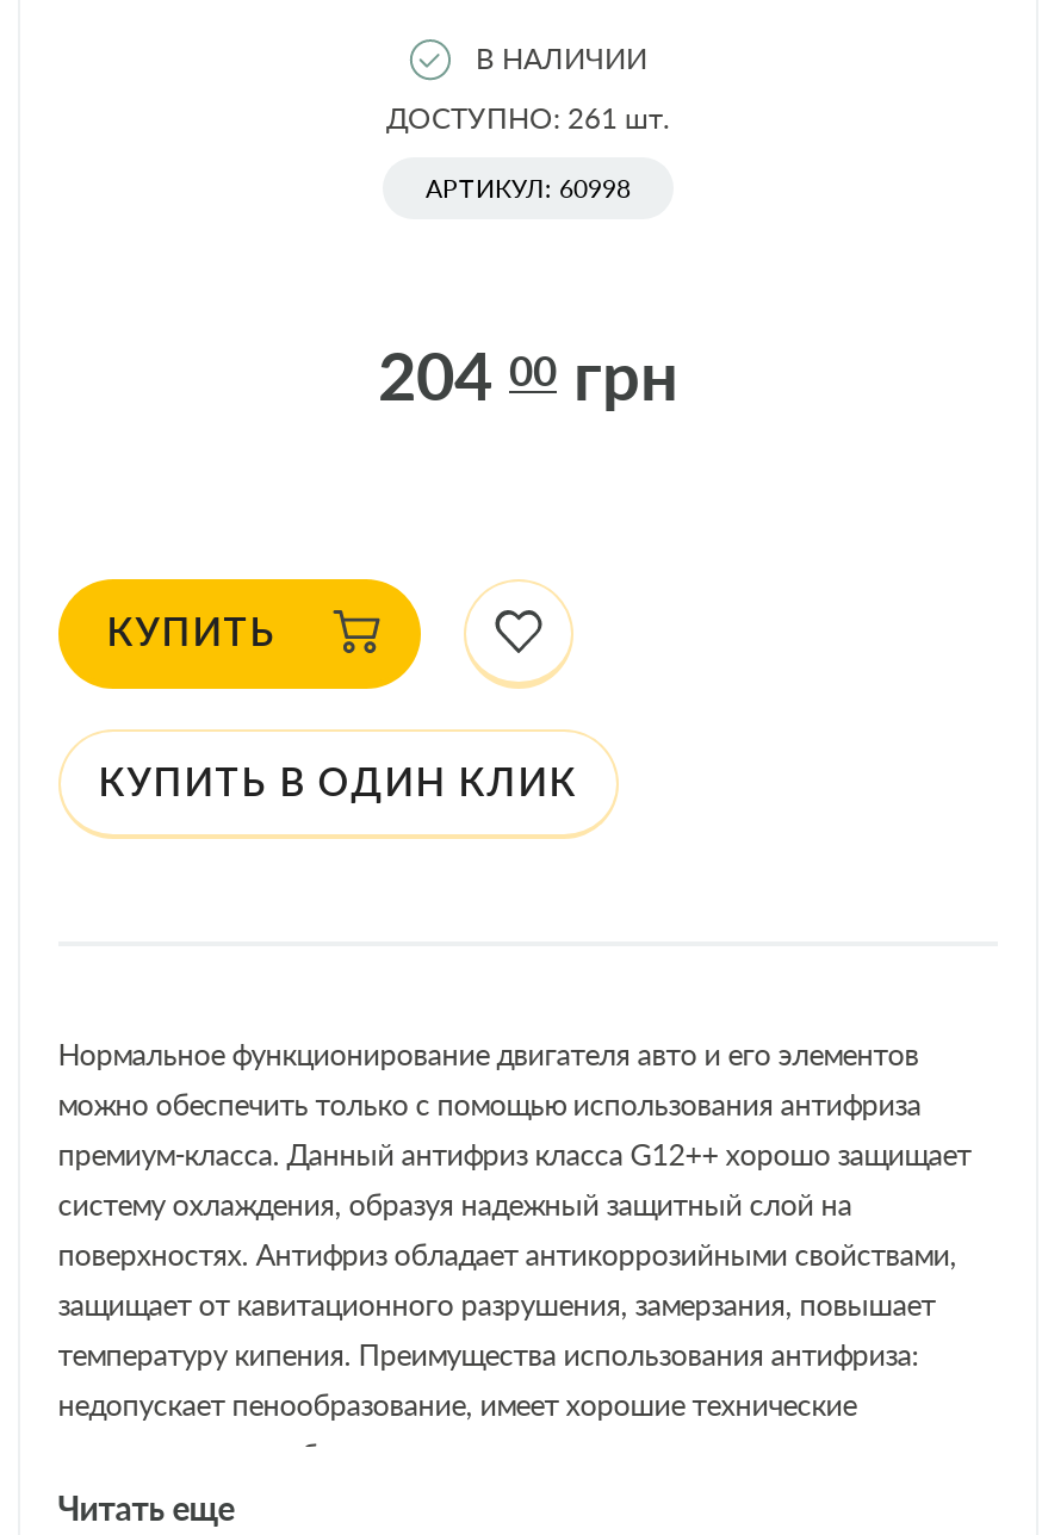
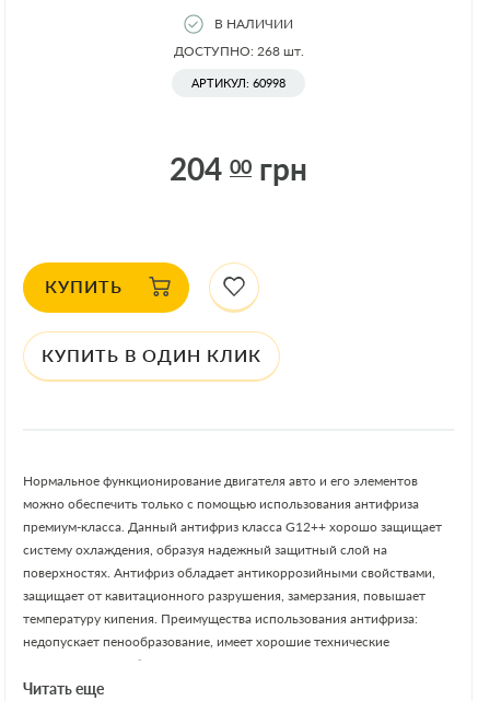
[386,100,670,136] ДОСТУПНО: 261 шт. -> [173,43,304,59] ДОСТУПНО: 268 шт.

